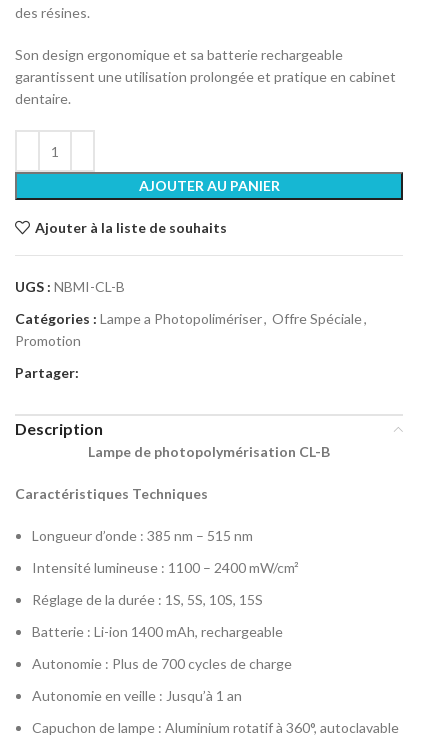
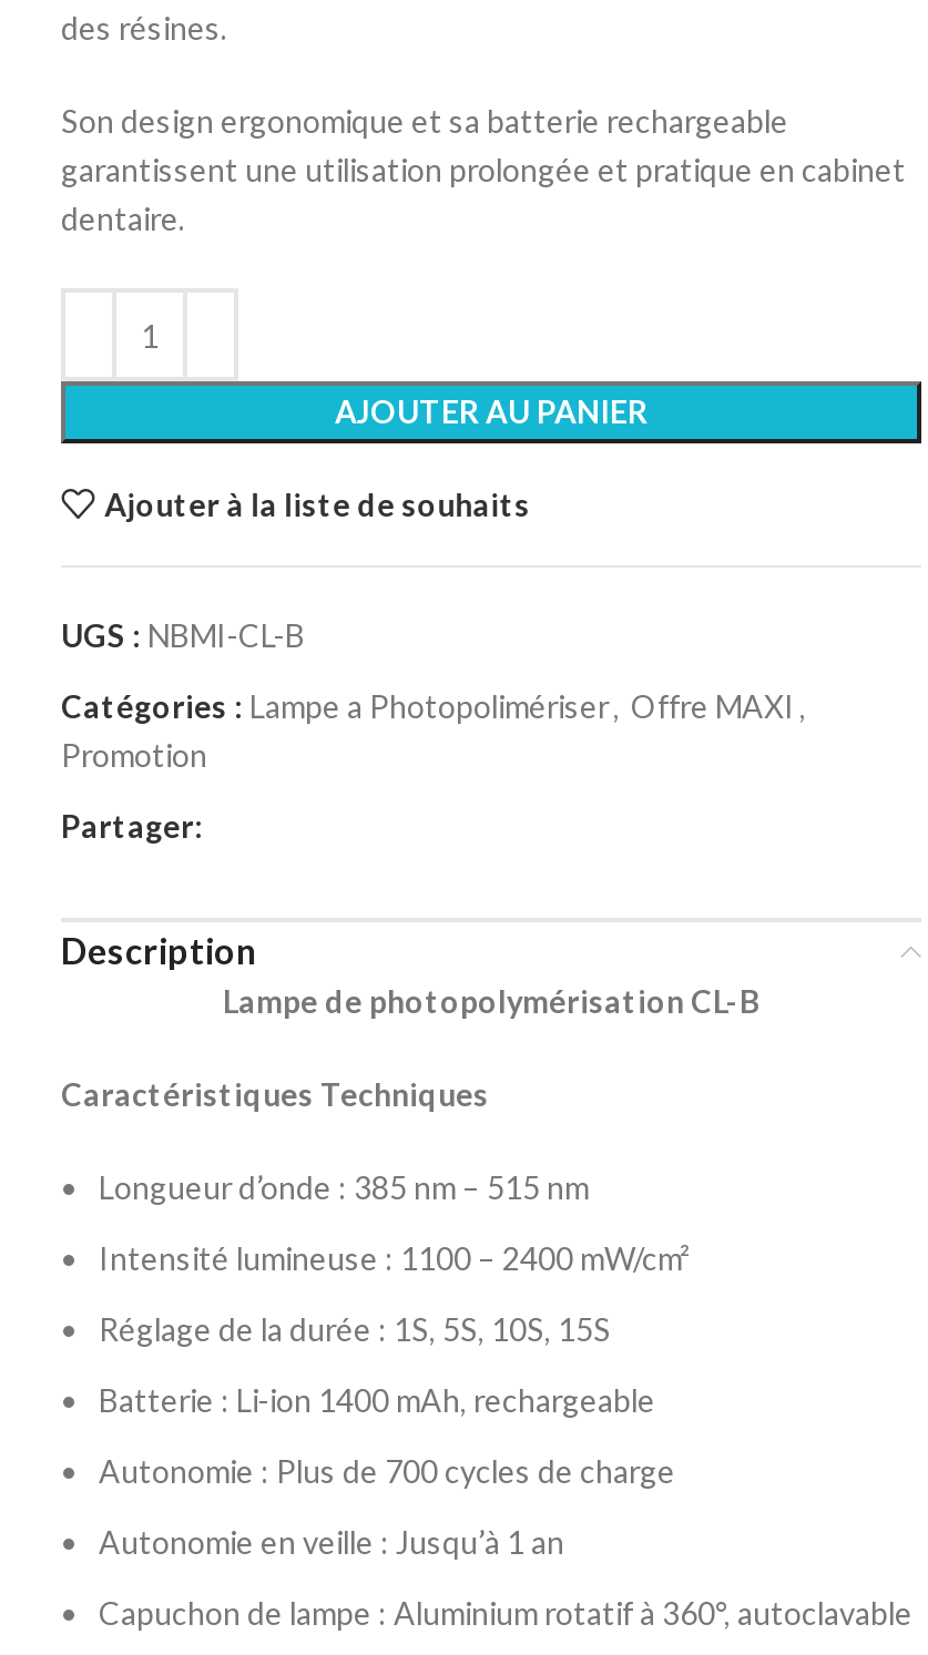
[15,310,367,327] Catégories : Lampe a Photopolimériser , Offre Spéciale , -> [61,687,806,725] Catégories : Lampe a Photopolimériser , Offre MAXI ,

